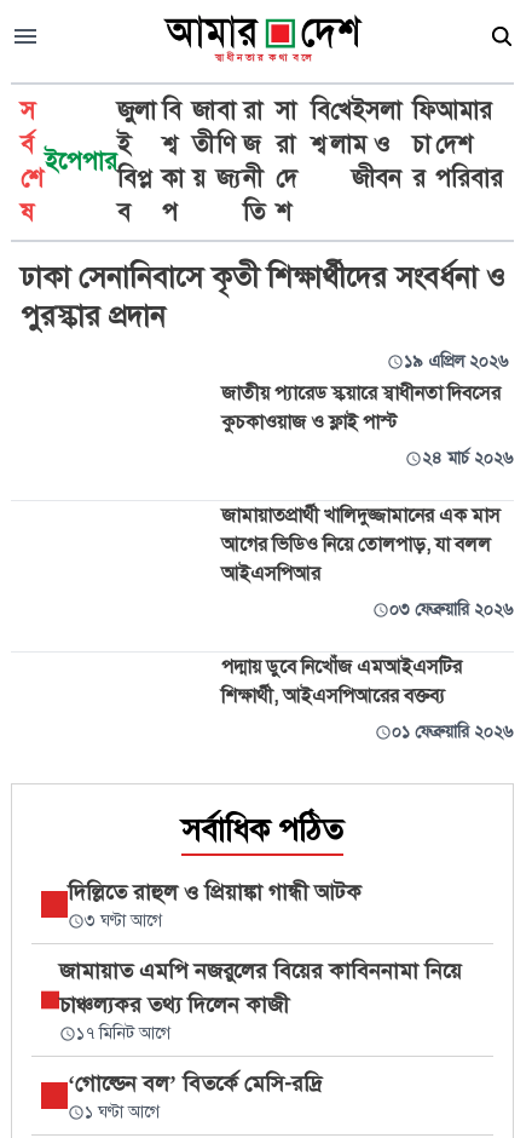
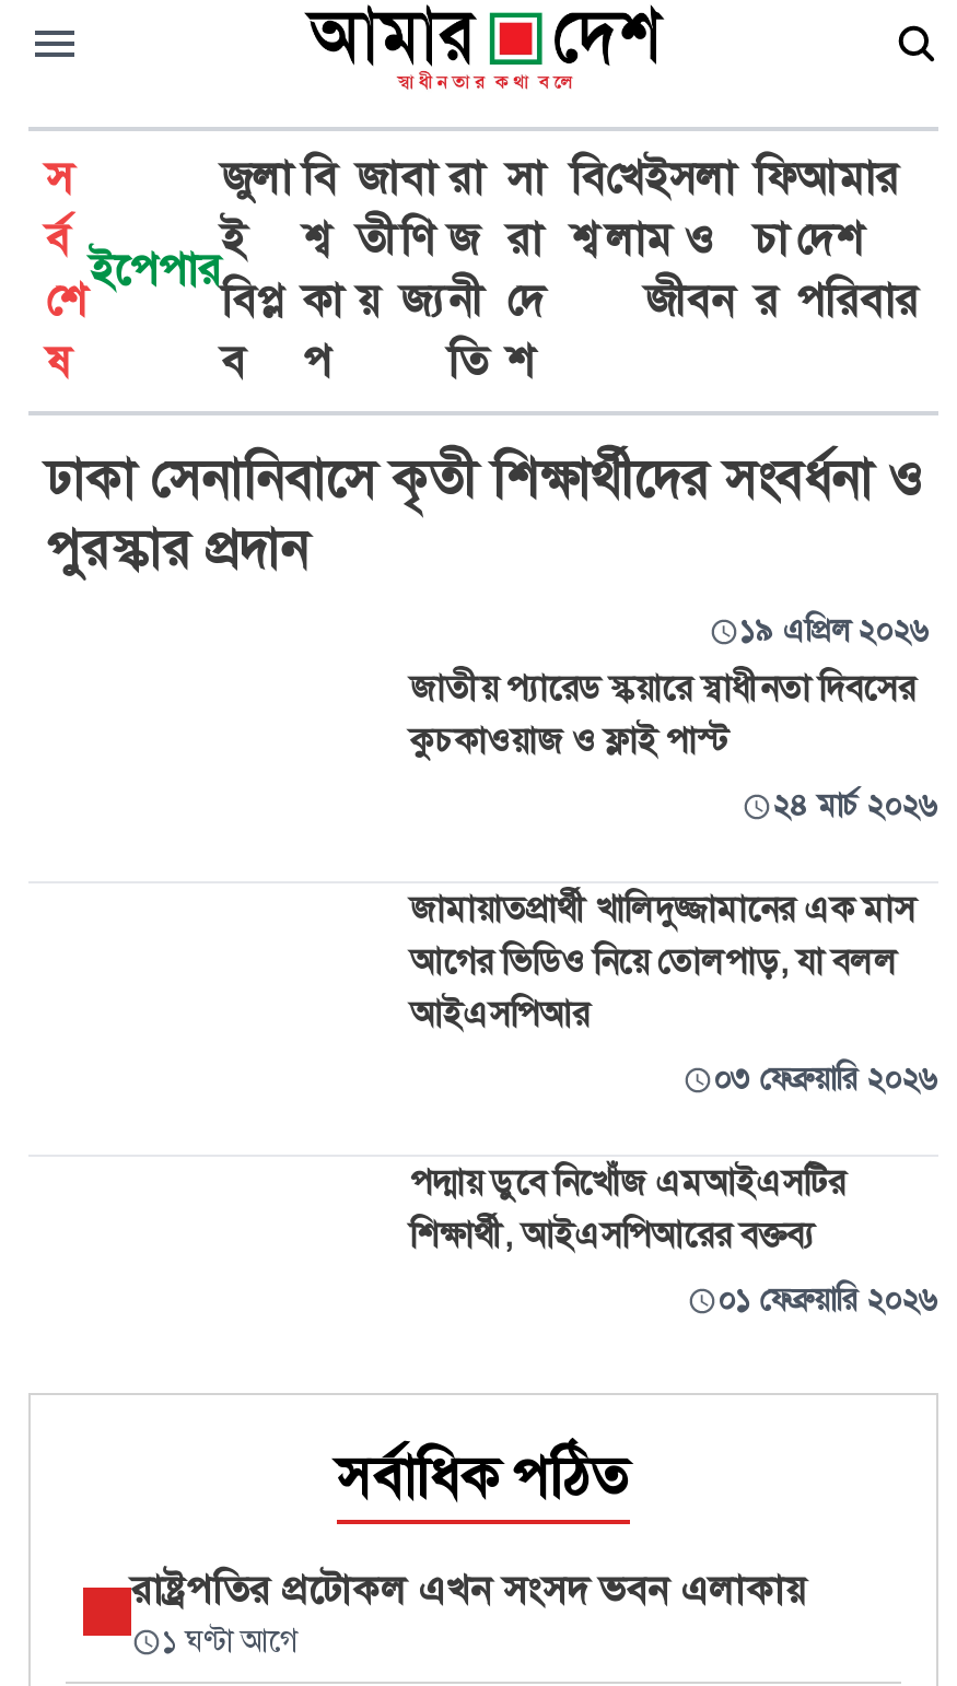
[59,879,461,1097] দিল্লিতে রাহুল ও প্রিয়াঙ্কা গান্ধী আটক | ৩ ঘণ্টা আগে | জামায়াত এমপি নজরুলের বিয়ের কাবিননামা নিয়ে | চাঞ্চল্যকর তথ্য দিলেন কাজী | ১৭ মিনিট আগে | ‘গোল্ডেন বল’ বিতর্কে মেসি-রদ্রি -> [131,1566,807,1614] রাষ্ট্রপতির প্রটোকল এখন সংসদ ভবন এলাকায়

